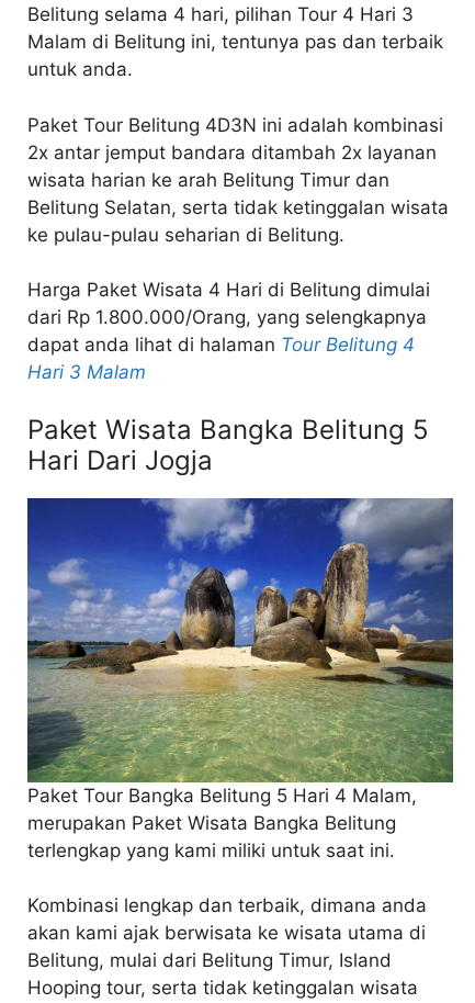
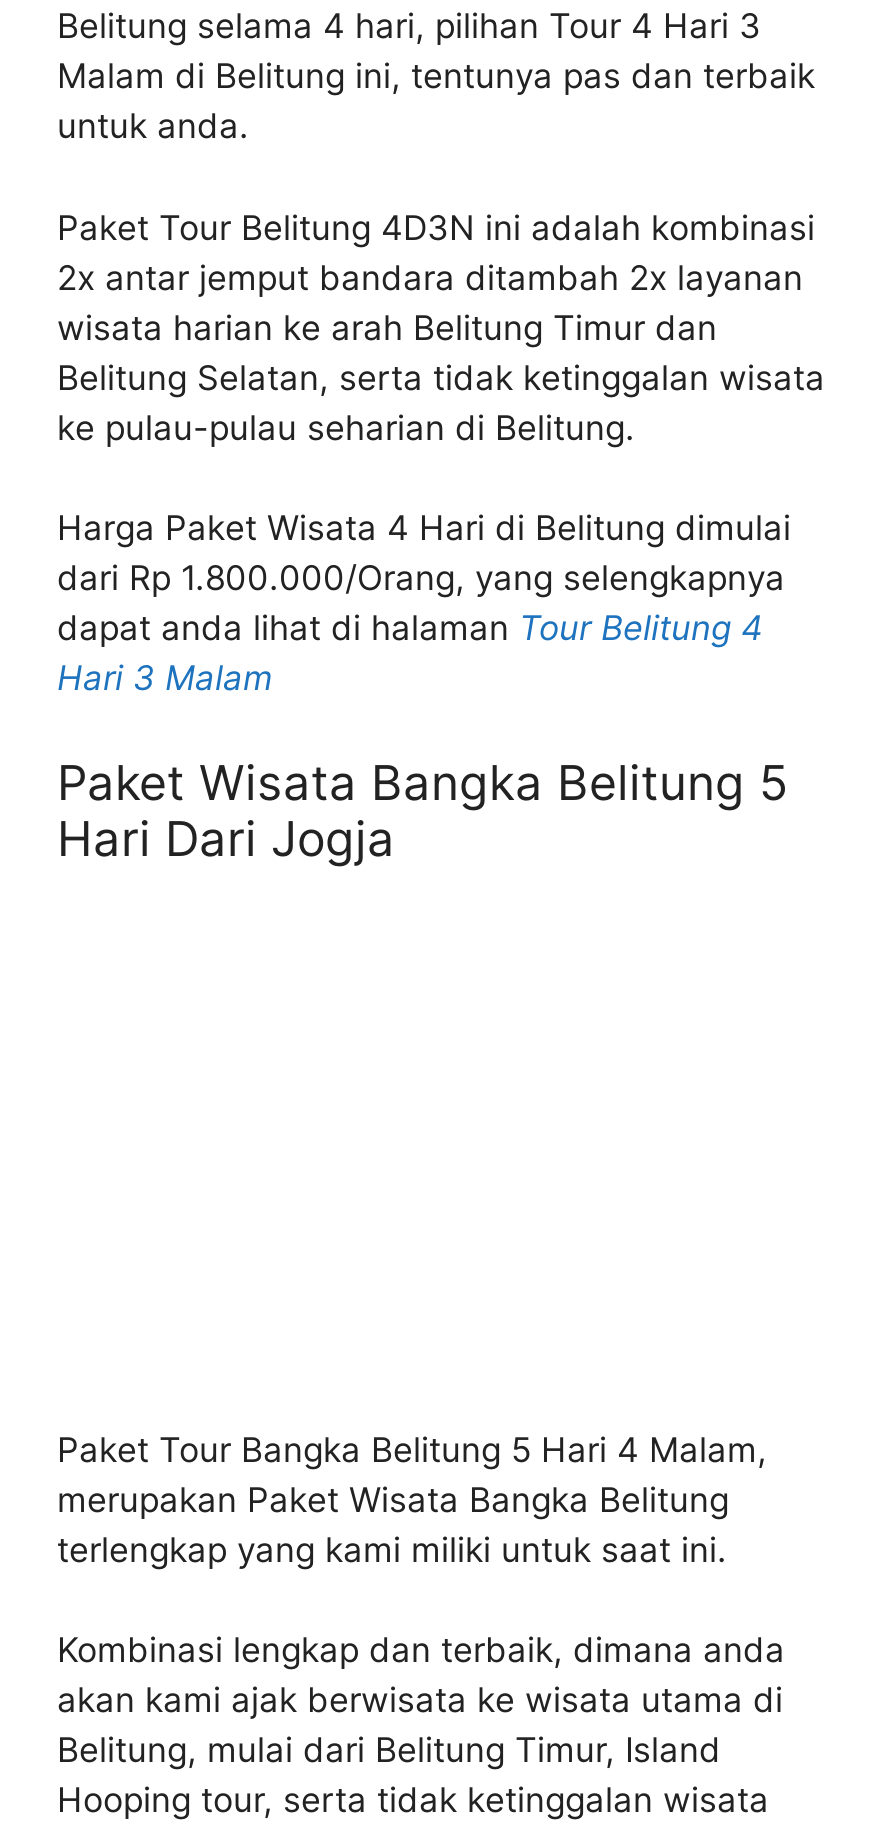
[26,497,454,784] [image] -> none

